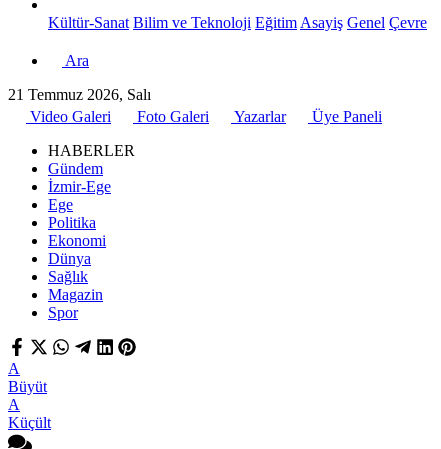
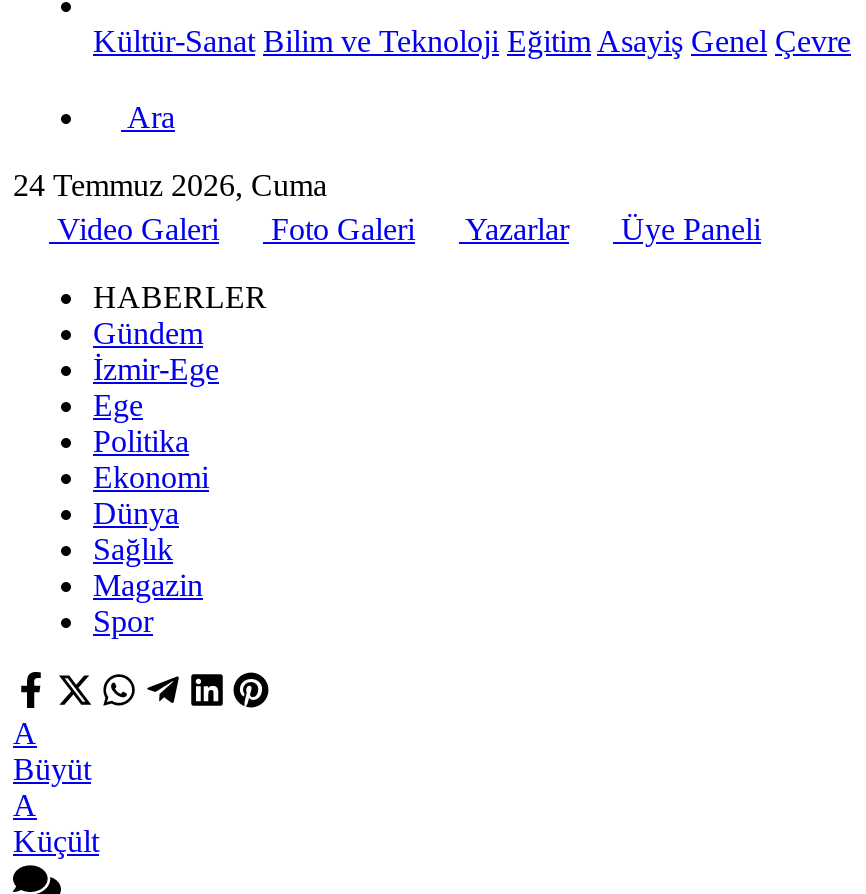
[8,86,151,103] 21 Temmuz 2026, Salı -> [13,168,327,202] 24 Temmuz 2026, Cuma

